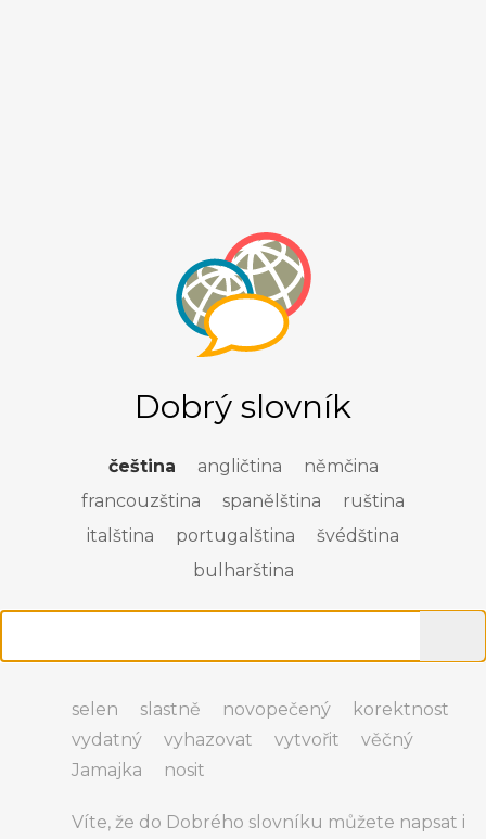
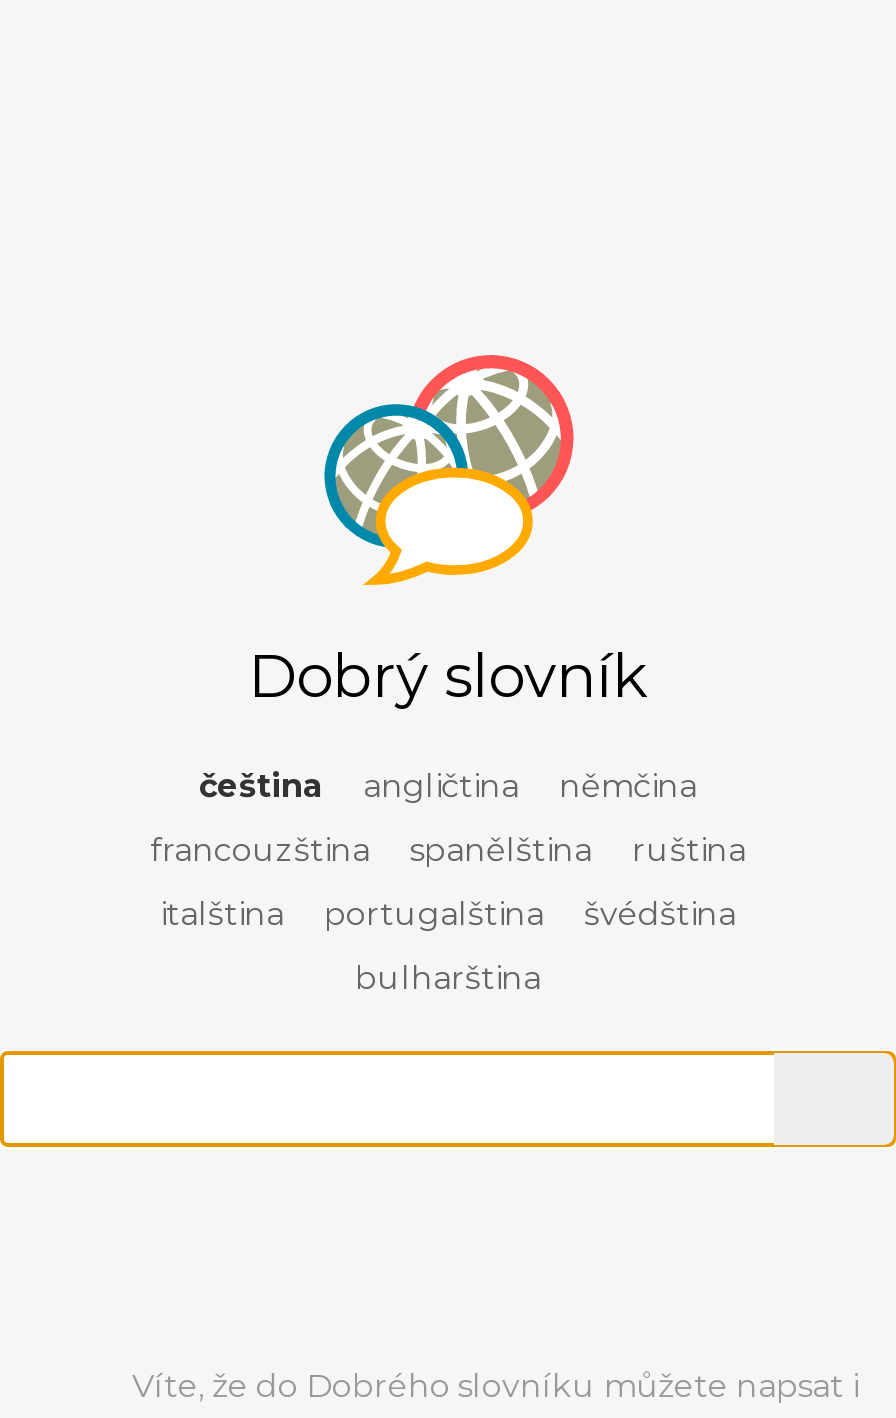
[72,698,449,780] selen | slastně | novopečený | korektnost | vydatný | vyhazovat | vytvořit | věčný | Jamajka | nosit -> none

